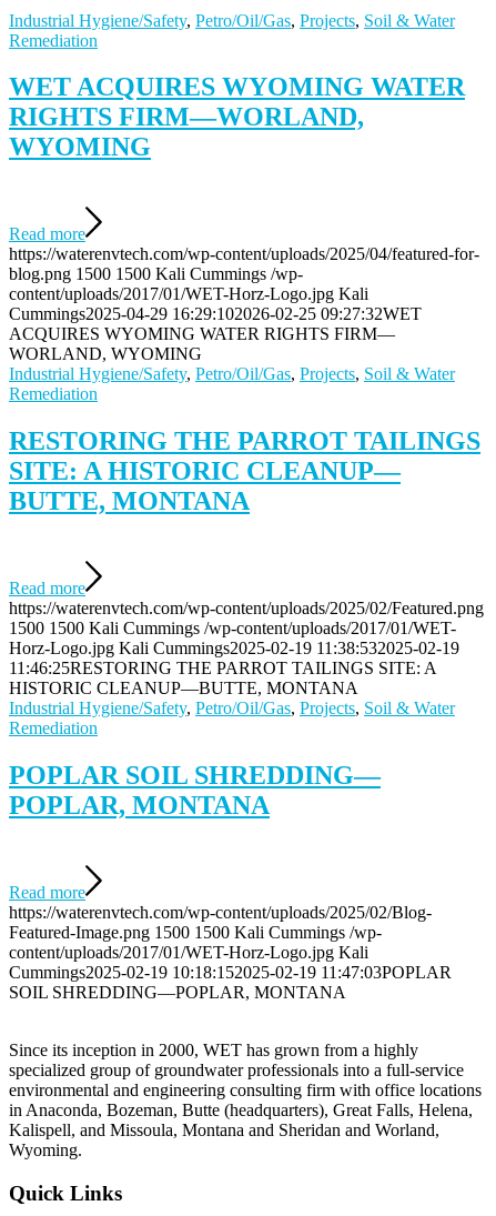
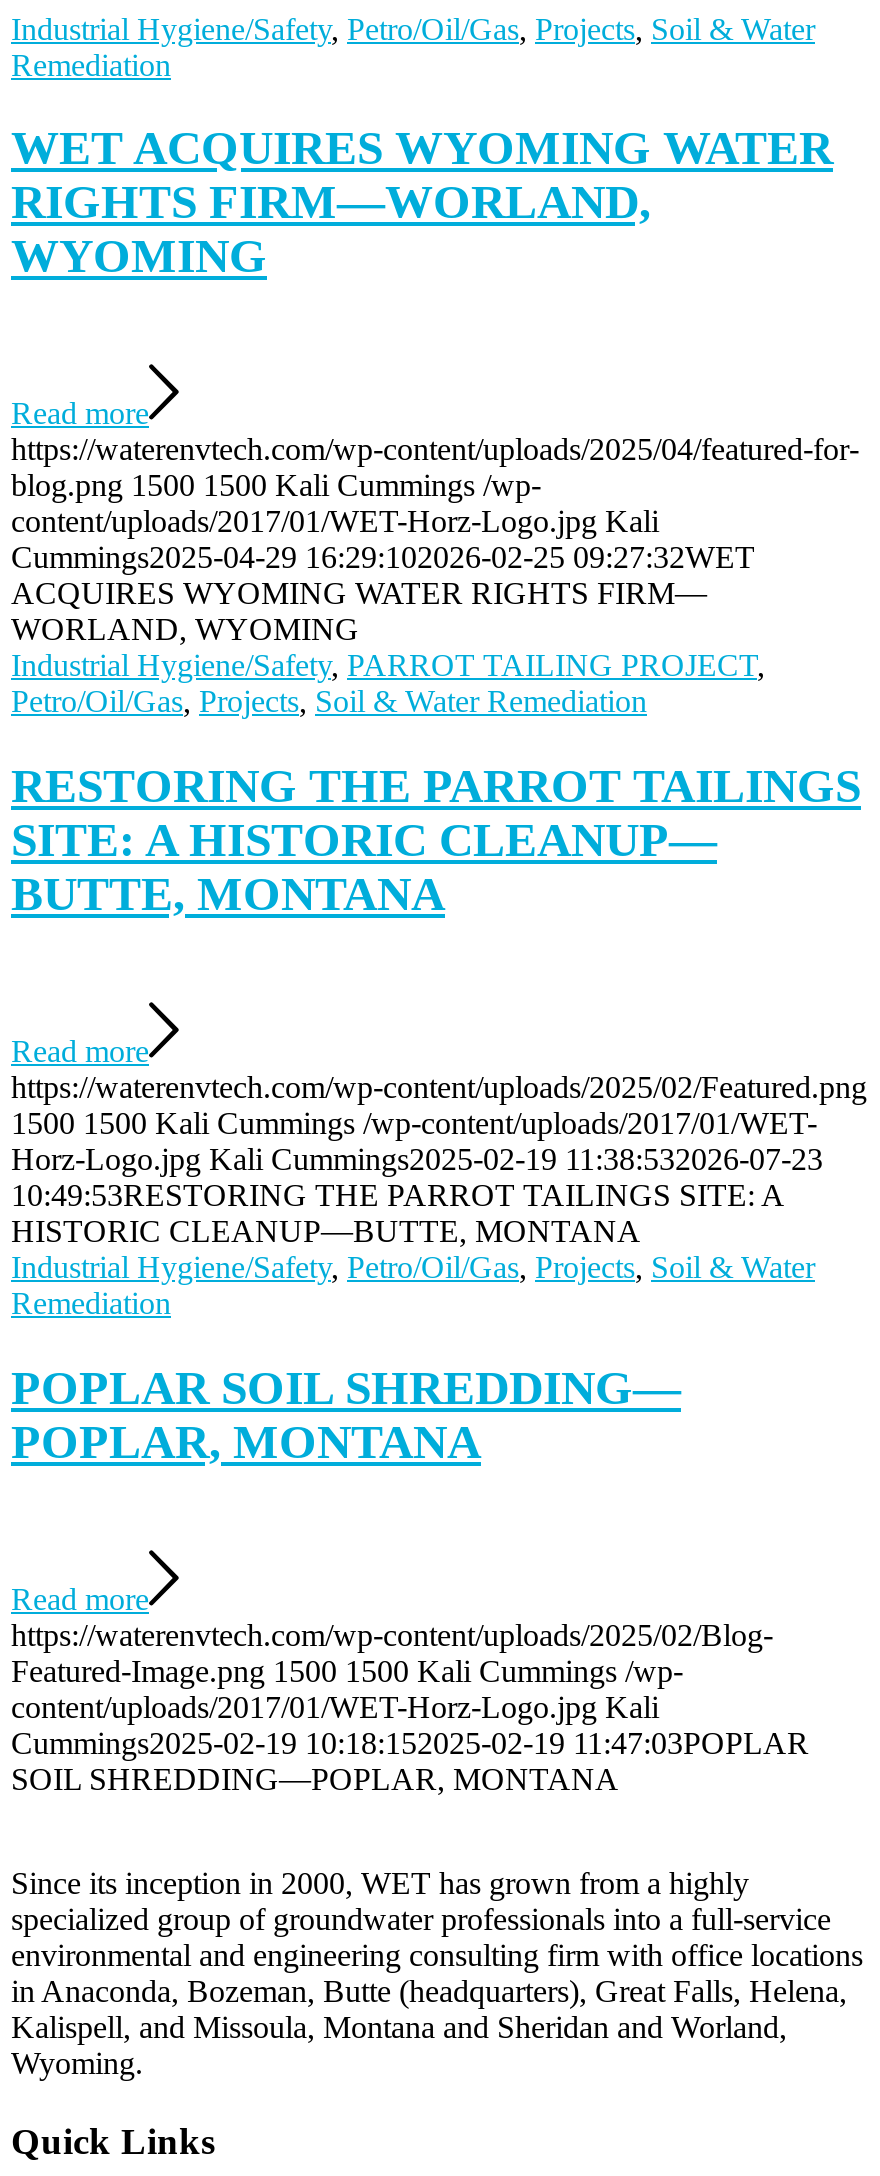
[9,365,455,403] Industrial Hygiene/Safety, Petro/Oil/Gas, Projects, Soil & Water | Remediation -> [11,649,765,719] Industrial Hygiene/Safety, PARROT TAILING PROJECT, | Petro/Oil/Gas, Projects, Soil & Water Remediation
[9,639,459,658] Horz-Logo.jpg Kali Cummings2025-02-19 11:38:532025-02-19 -> [11,1142,823,1176] Horz-Logo.jpg Kali Cummings2025-02-19 11:38:532026-07-23
[9,659,436,678] 11:46:25RESTORING THE PARROT TAILINGS SITE: A -> [11,1178,783,1212] 10:49:53RESTORING THE PARROT TAILINGS SITE: A

